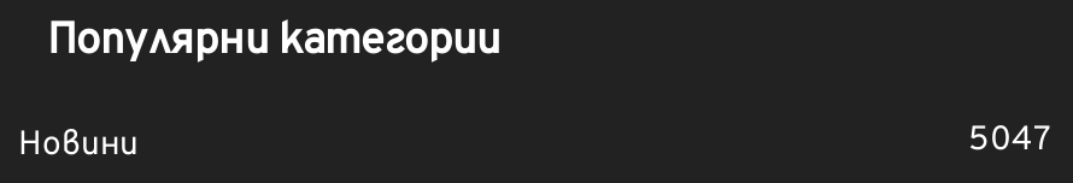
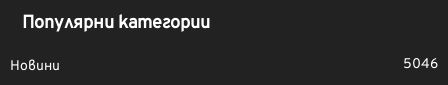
[968,121,1050,162] 5047 -> [403,56,438,73] 5046

